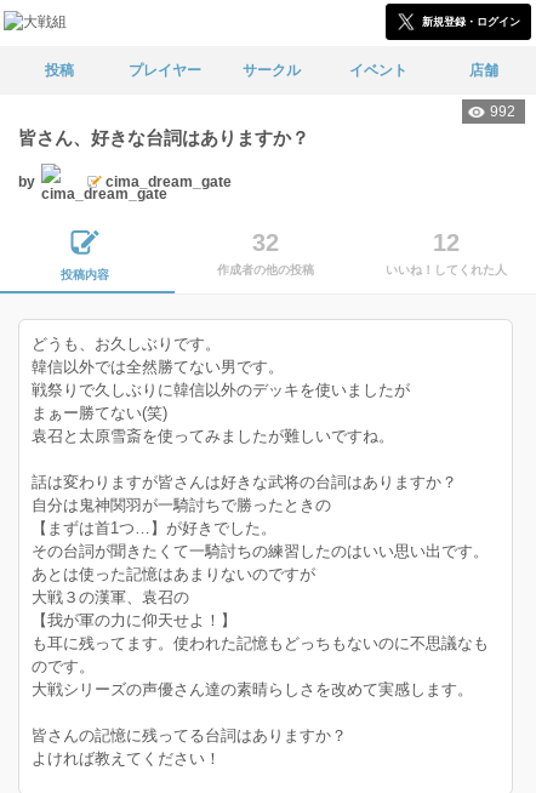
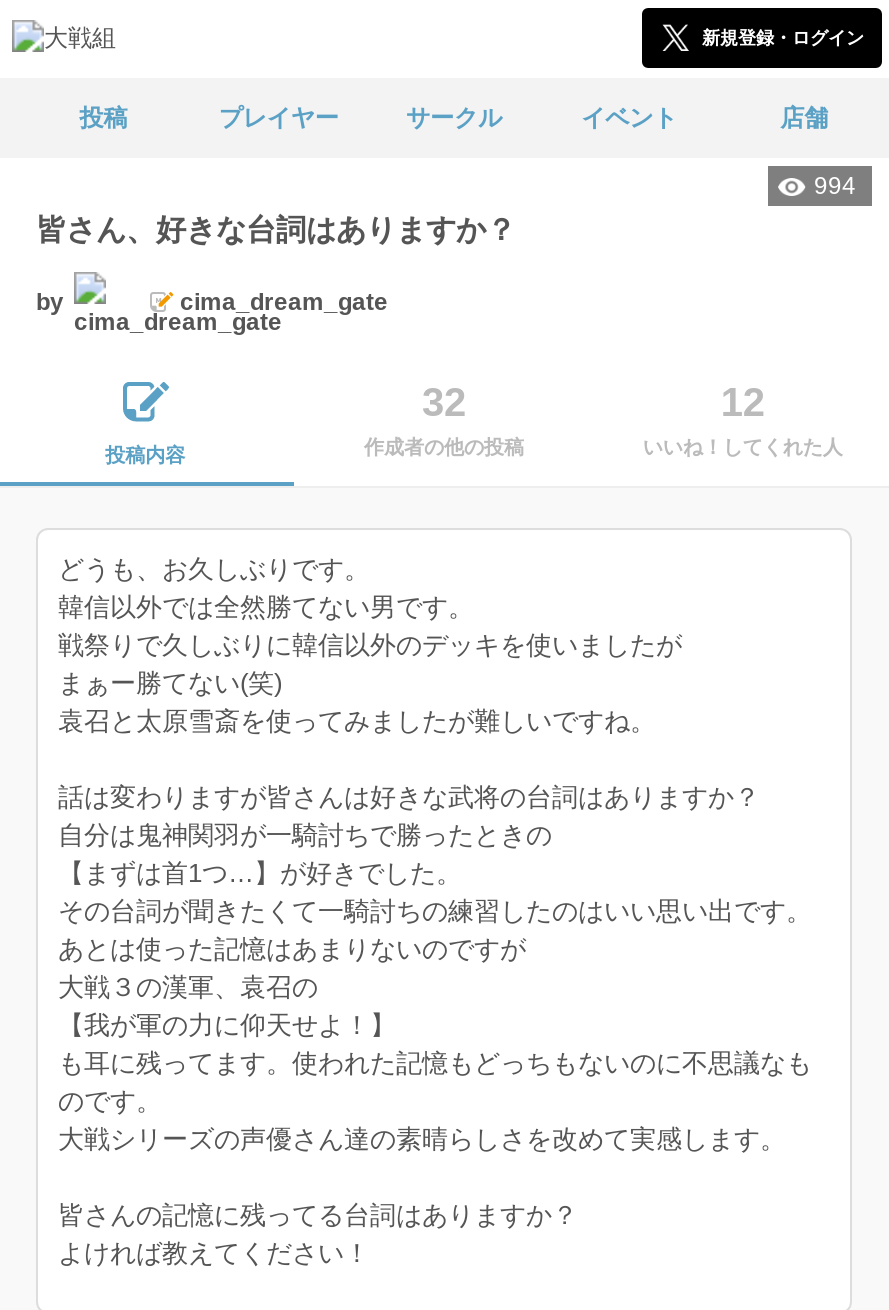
[490,103,515,120] 992 -> [814,172,856,200] 994

